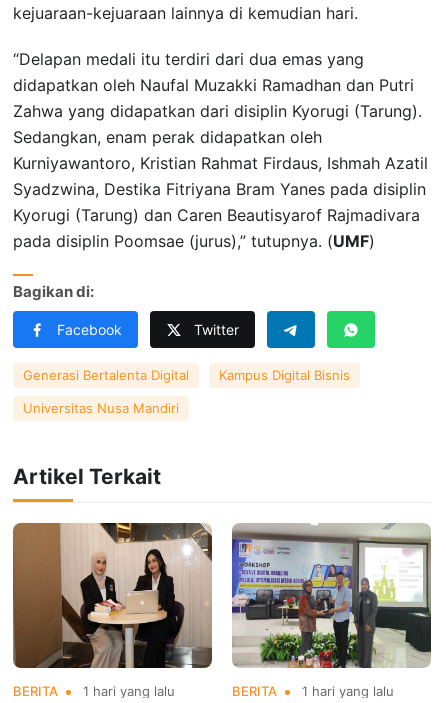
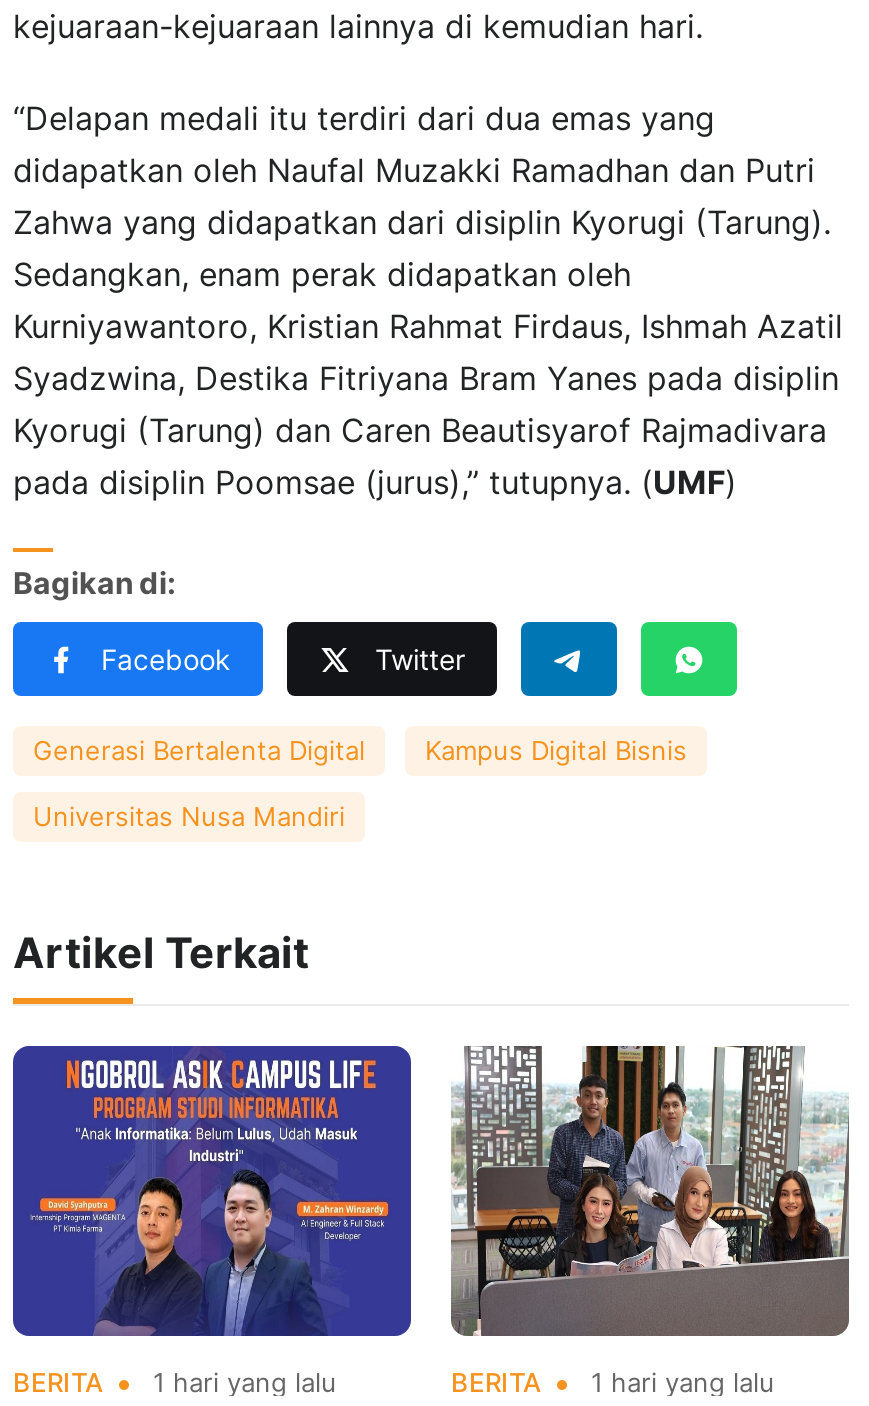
[13,522,213,669] [image] -> [11,1044,413,1338] [image]
[231,523,432,668] [image] -> [449,1044,849,1336] [image]

